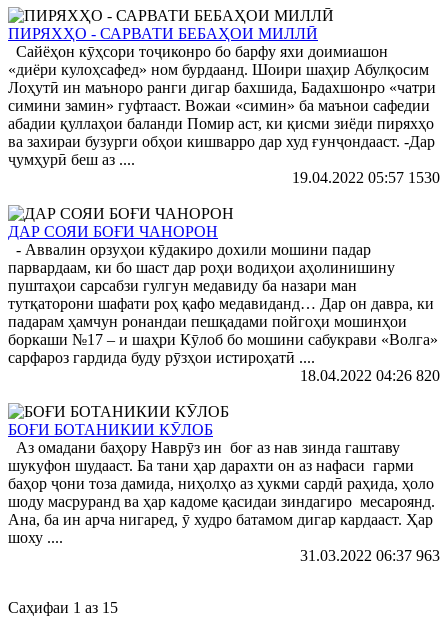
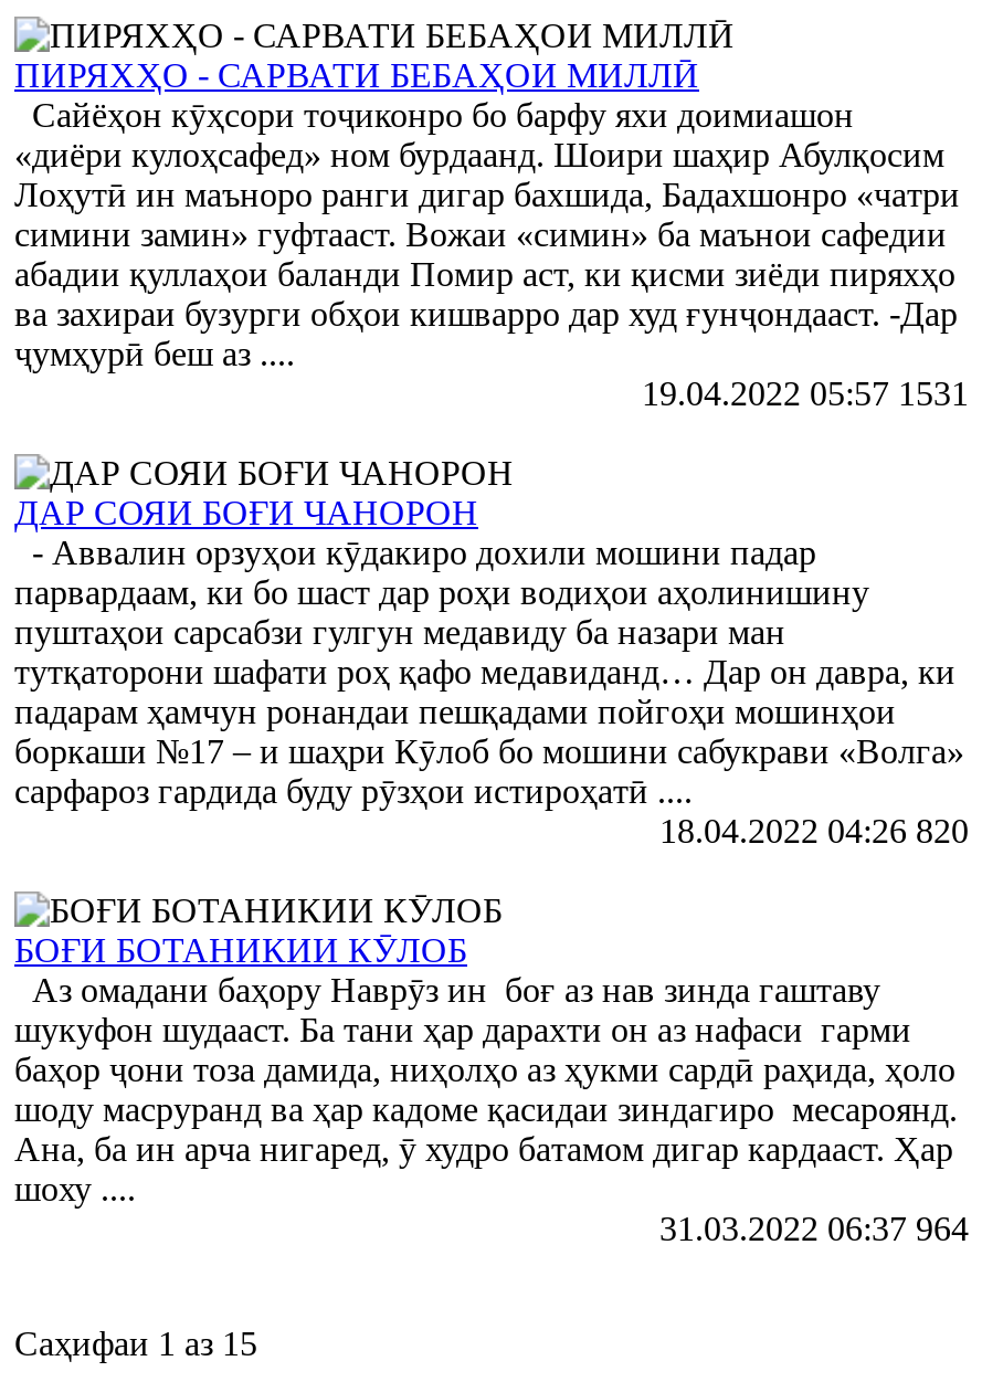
[292,169,440,186] 19.04.2022 05:57 1530 -> [642,374,969,412] 19.04.2022 05:57 1531
[300,547,440,564] 31.03.2022 06:37 963 -> [659,1209,969,1247] 31.03.2022 06:37 964

